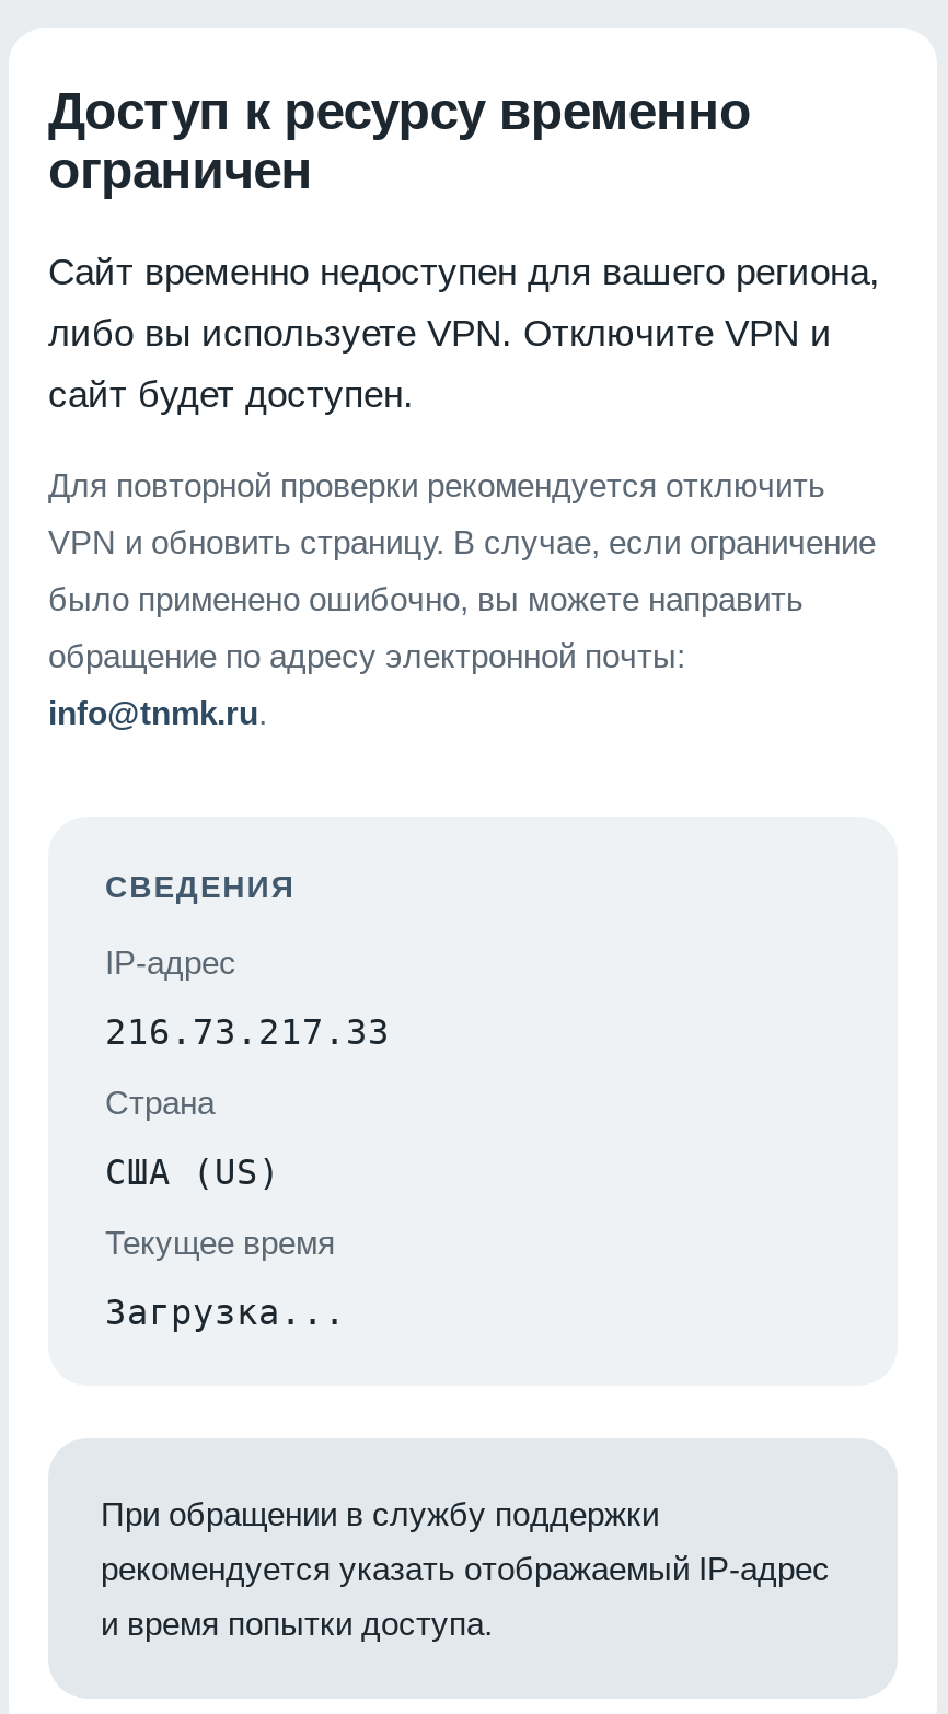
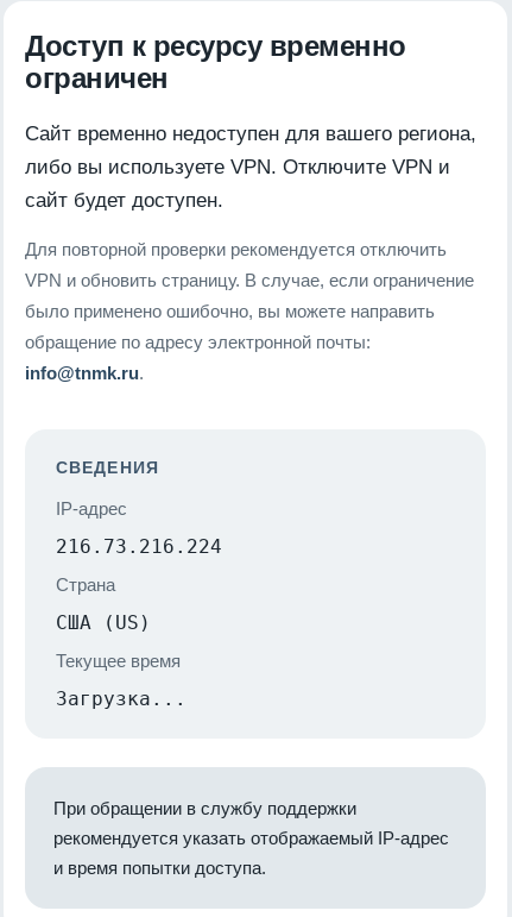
[105,1010,390,1052] 216.73.217.33 -> [56,535,222,557] 216.73.216.224

